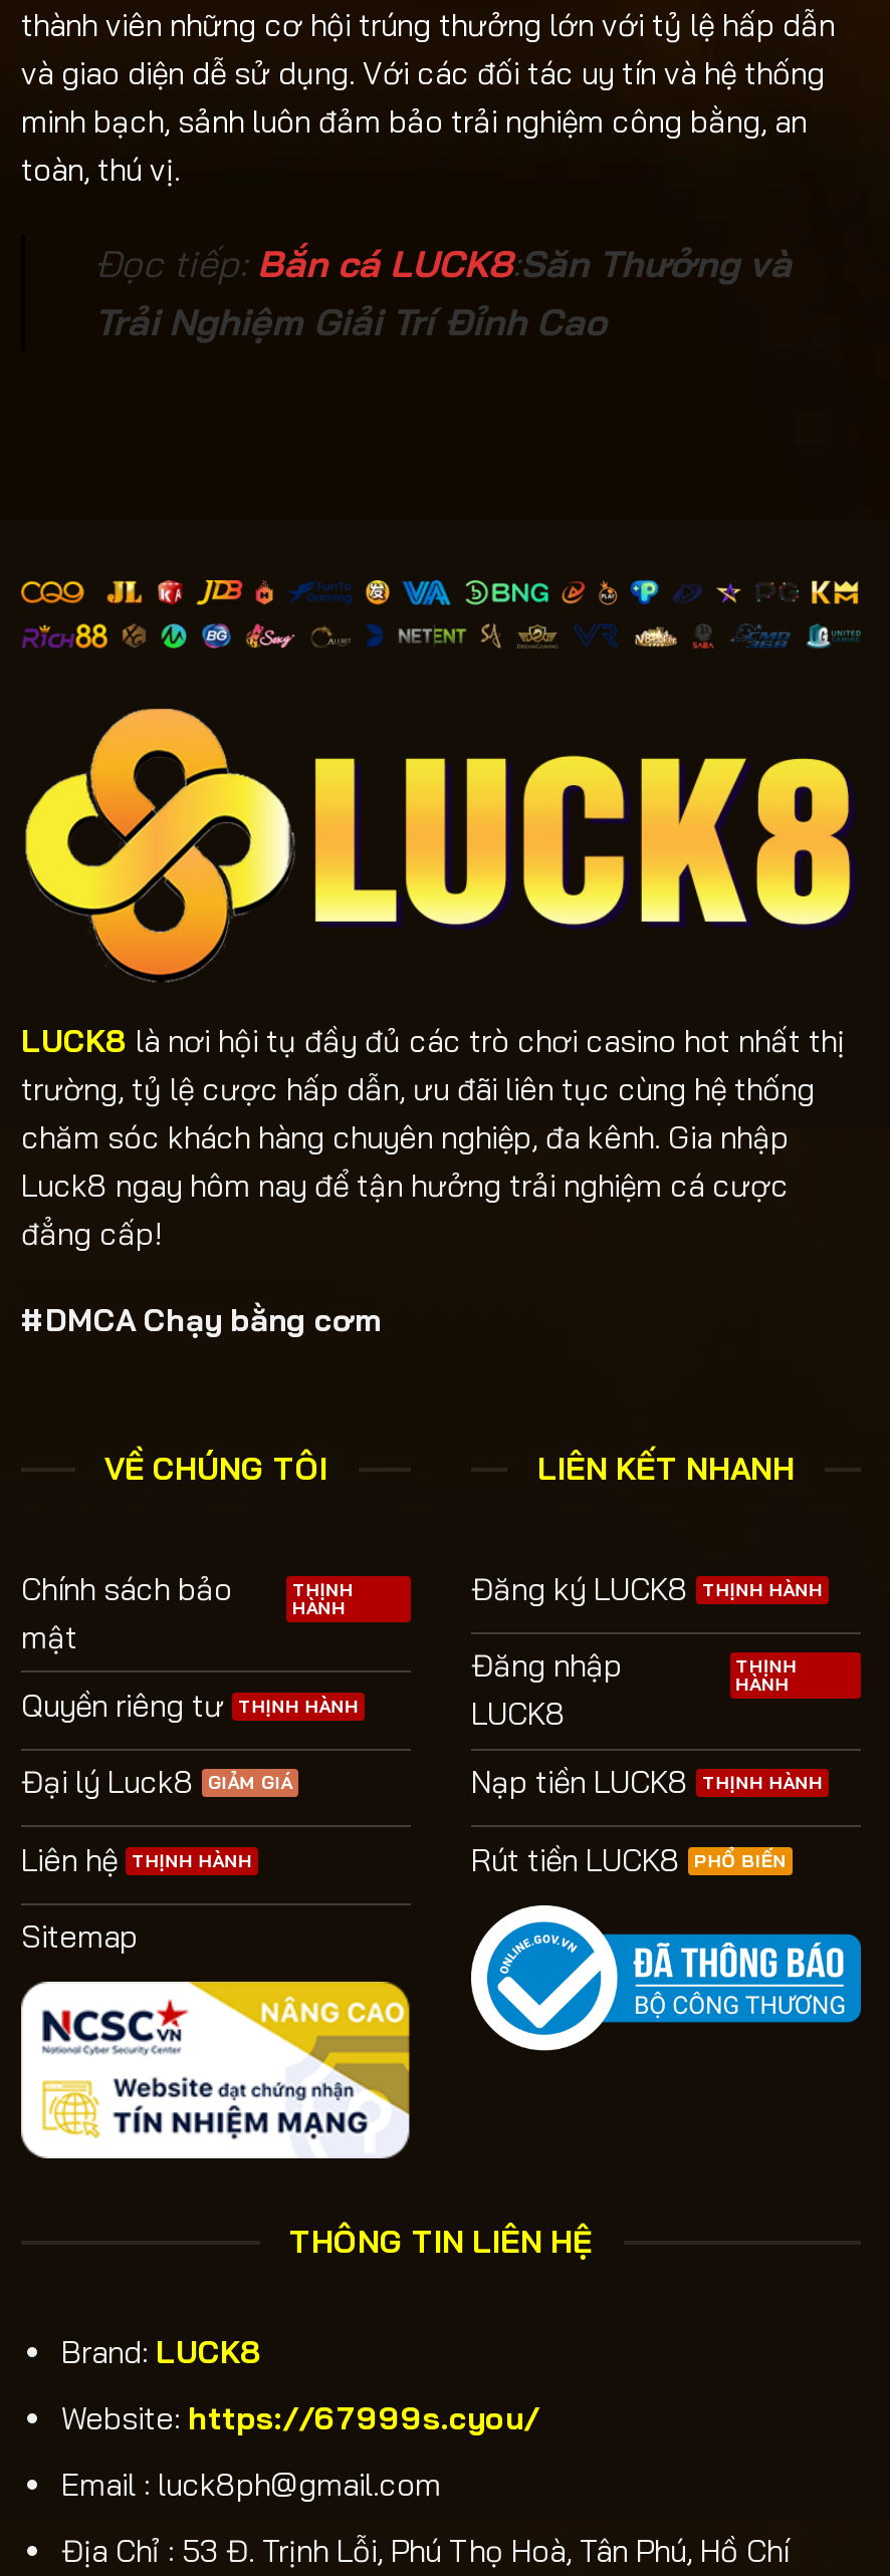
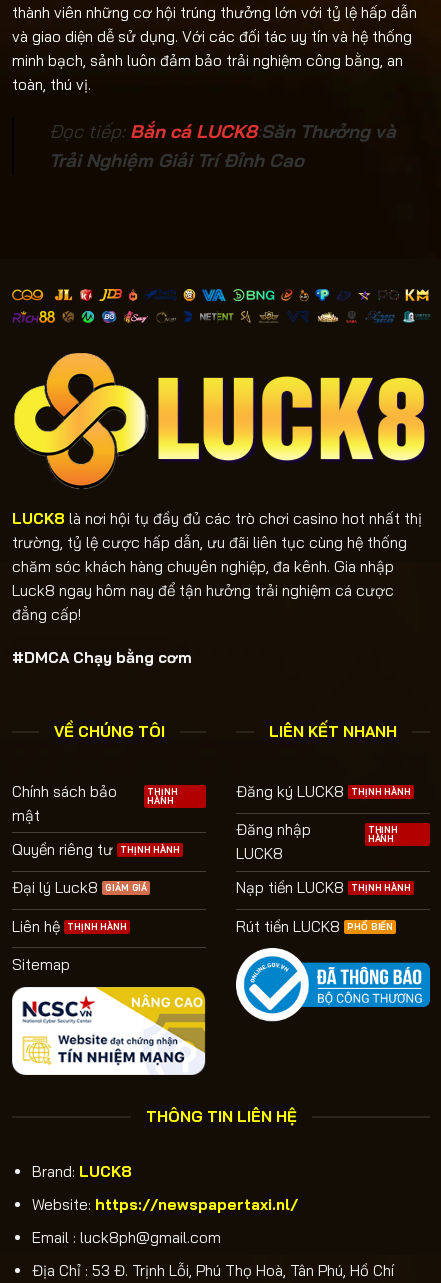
[61,2399,539,2437] Website: https://67999s.cyou/ -> [32,1195,298,1214] Website: https://newspapertaxi.nl/

